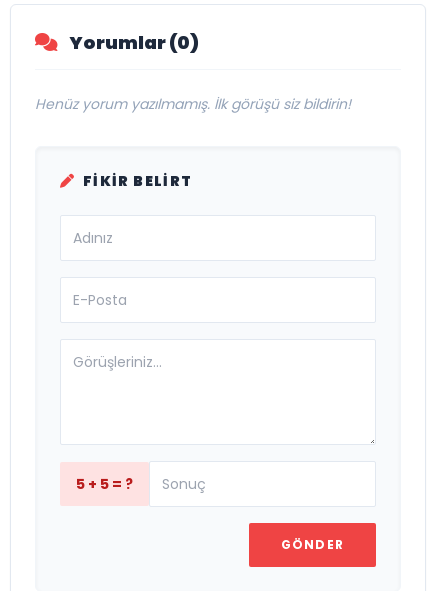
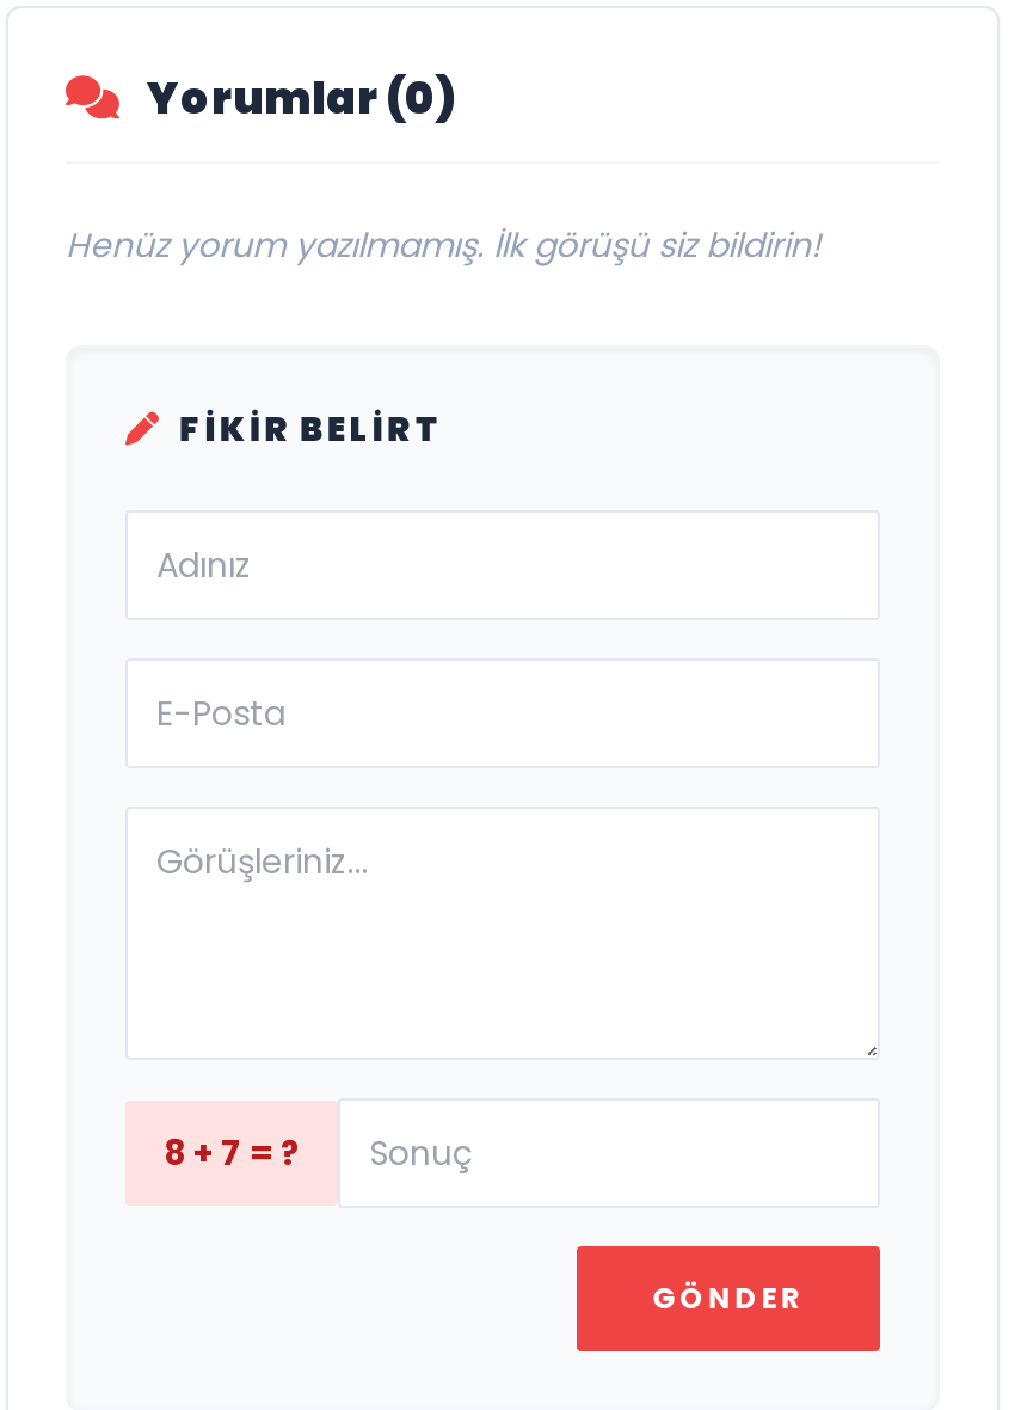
[76,474,133,494] 5 + 5 = ? -> [164,1130,300,1178] 8 + 7 = ?

